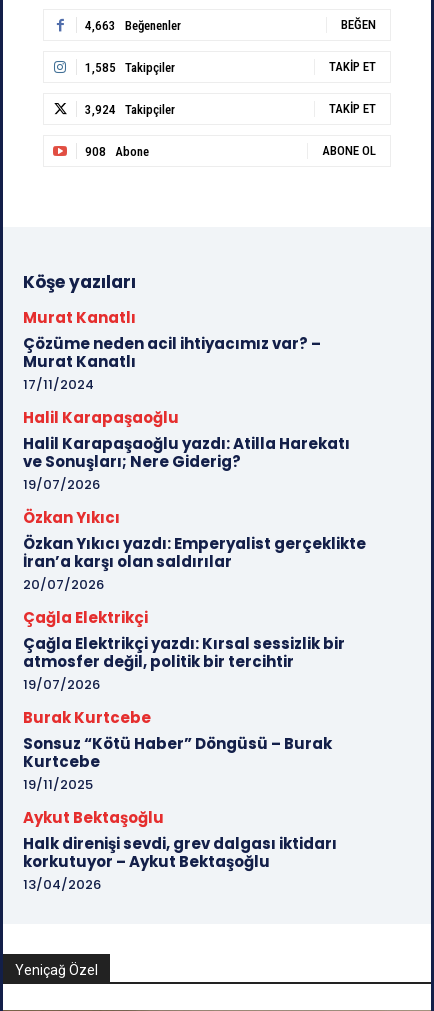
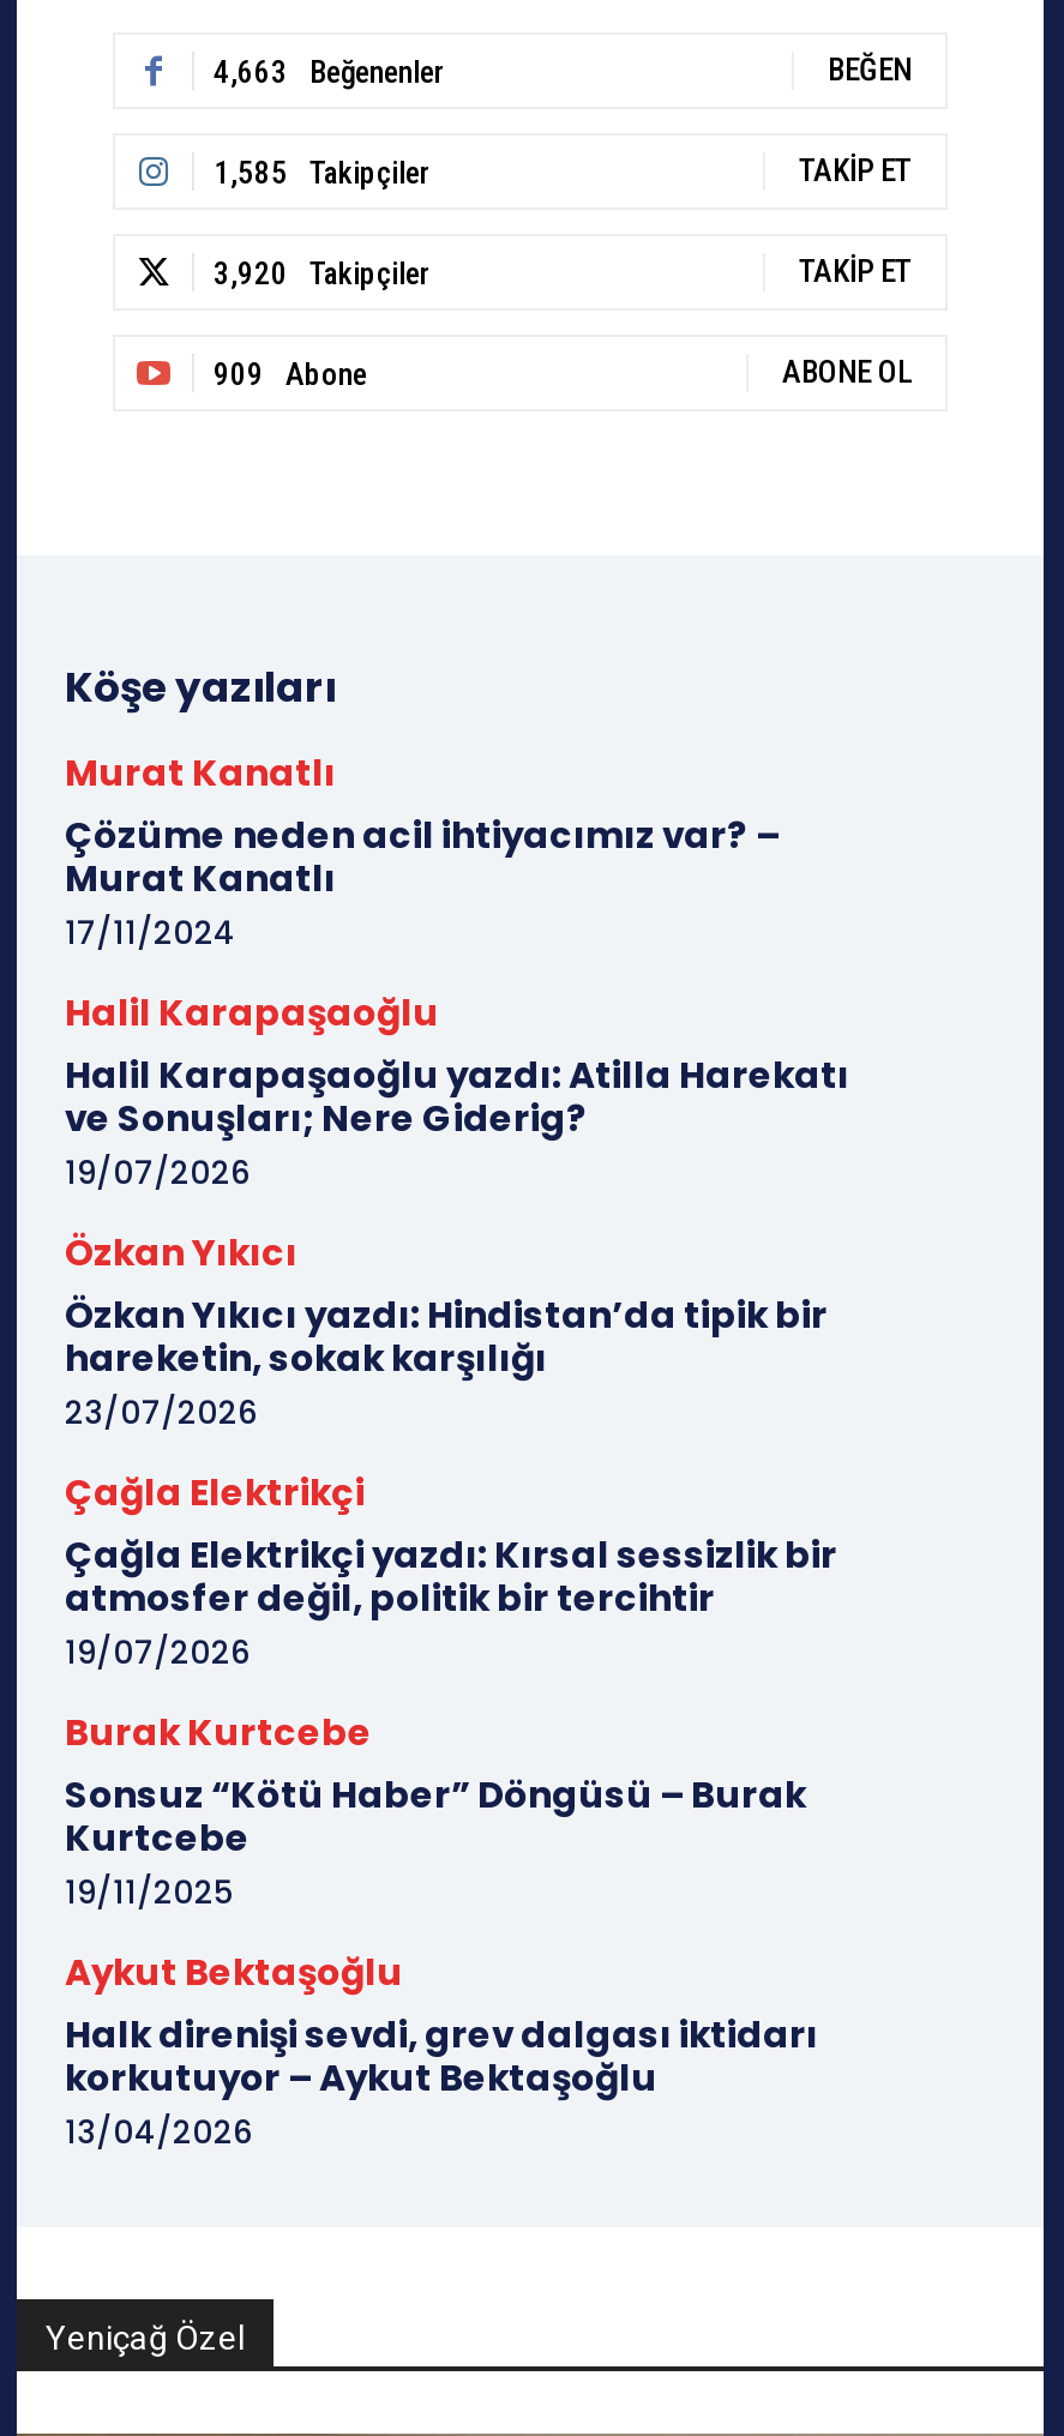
[85,102,175,117] 3,924 Takipçiler -> [214,256,429,292] 3,920 Takipçiler
[85,144,149,159] 908 Abone -> [214,357,367,393] 909 Abone
[23,533,366,594] Özkan Yıkıcı yazdı: Emperyalist gerçeklikte | İran’a karşı olan saldırılar | 20/07/2026 -> [65,1290,828,1437] Özkan Yıkıcı yazdı: Hindistan’da tipik bir | hareketin, sokak karşılığı | 23/07/2026

